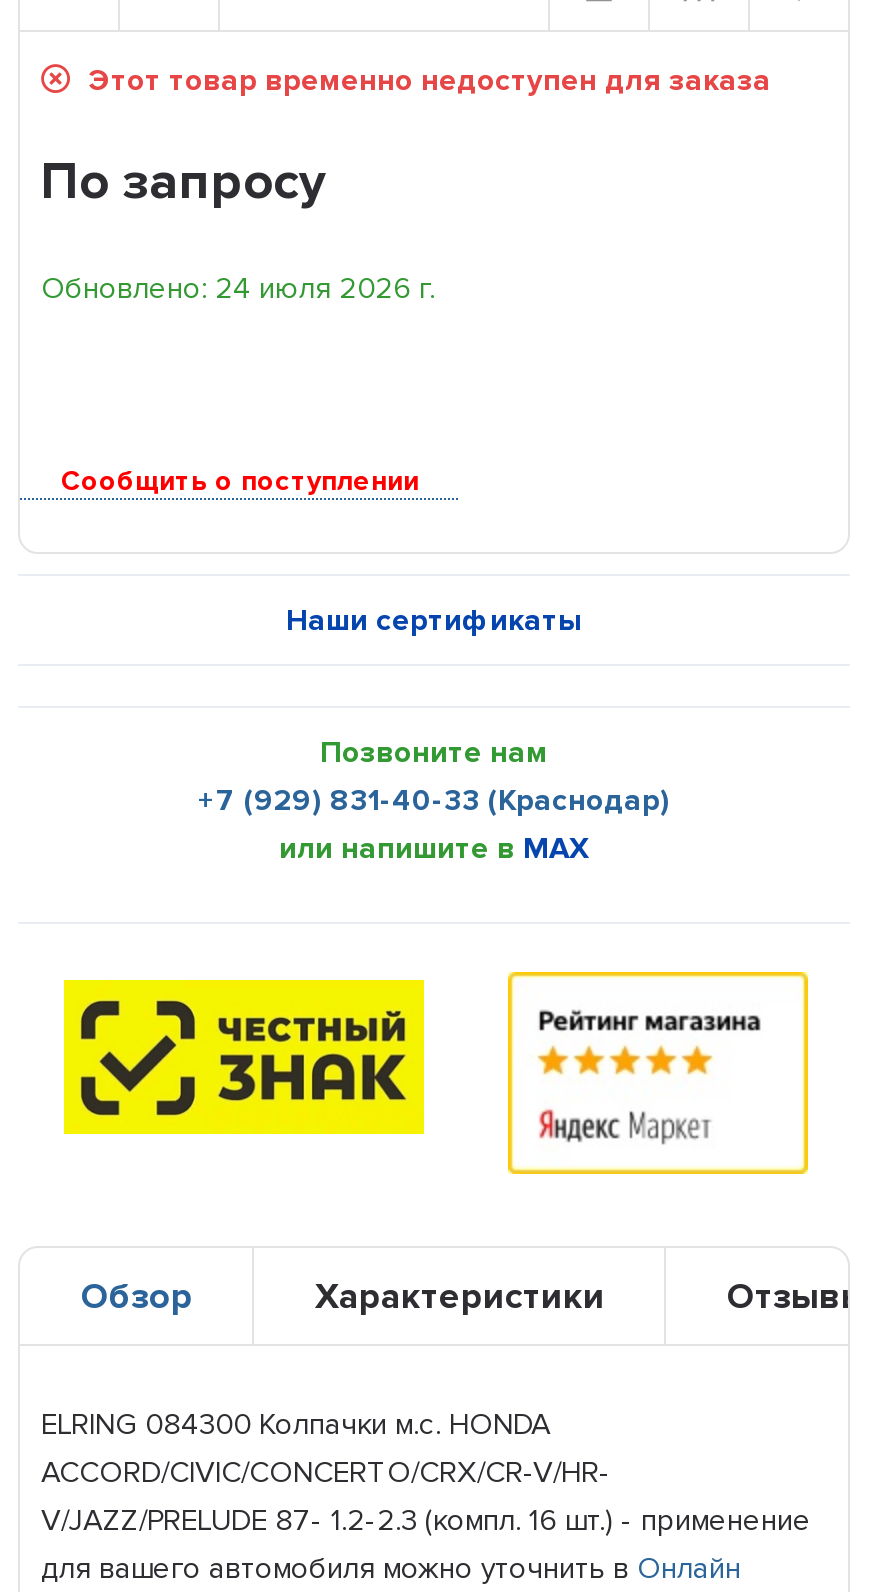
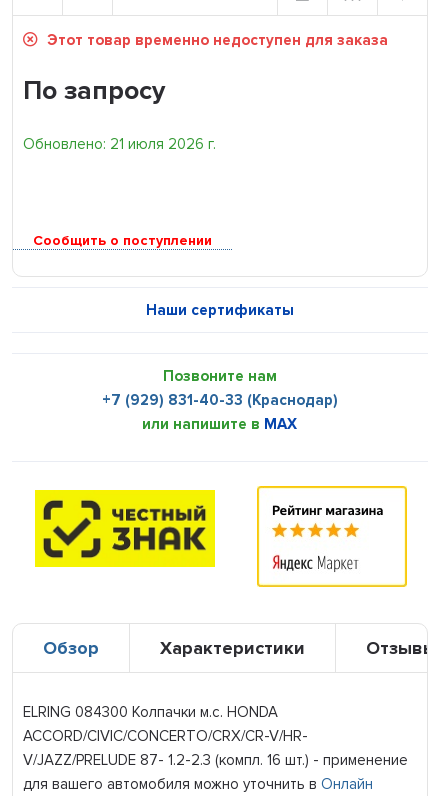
[41,270,435,306] Обновлено: 24 июля 2026 г. -> [23,135,216,153] Обновлено: 21 июля 2026 г.

